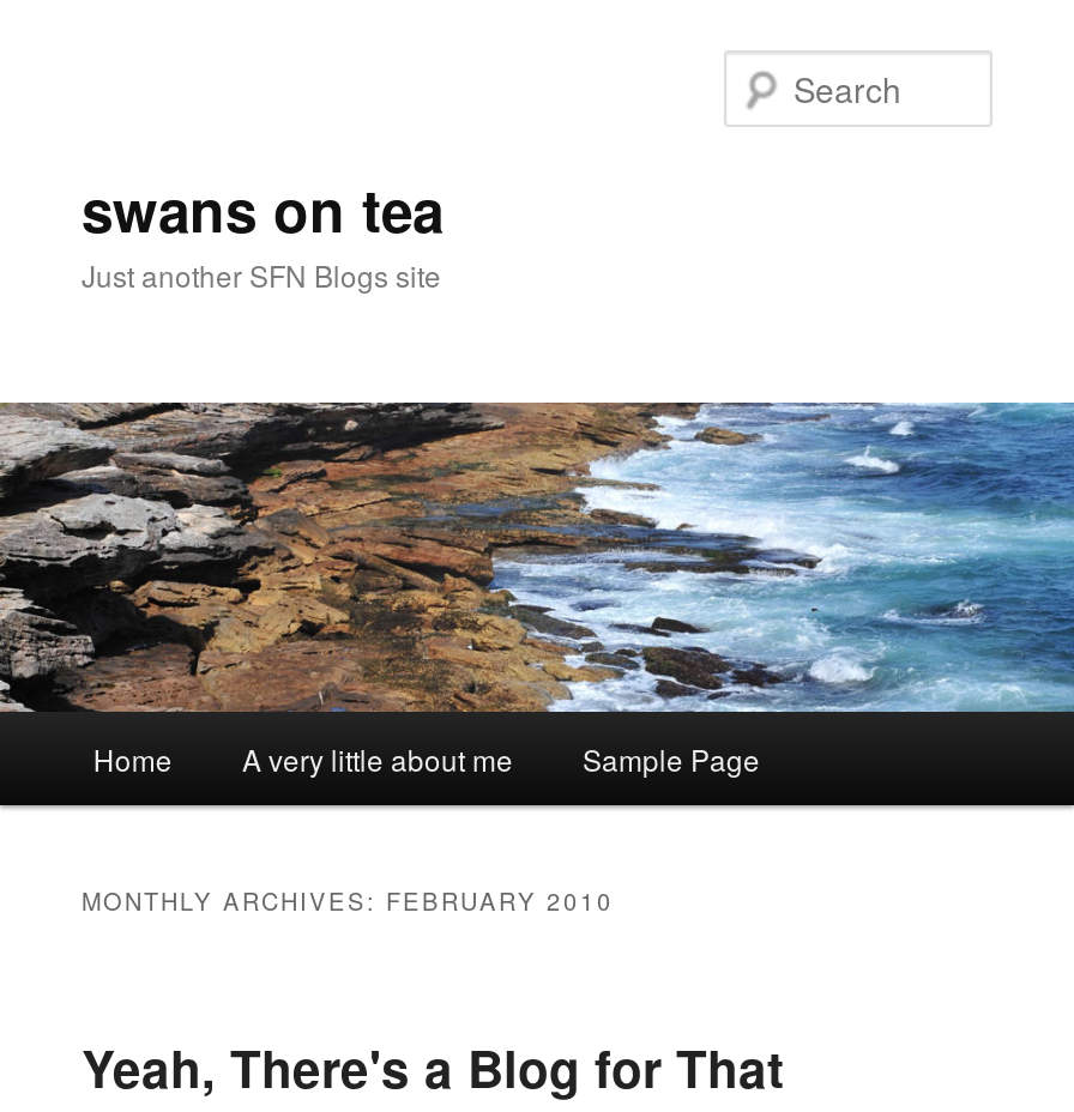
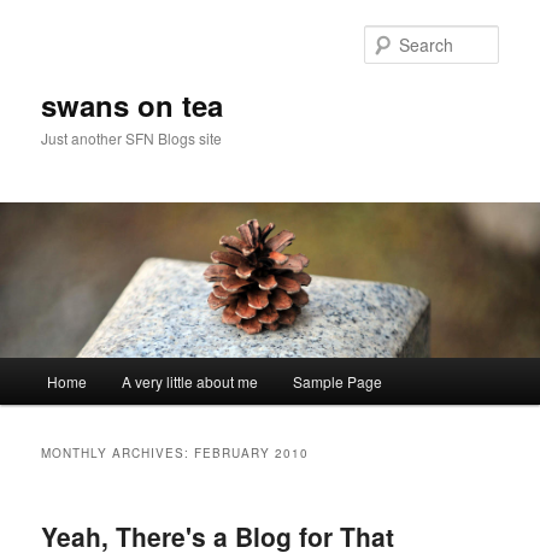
[7,400,1067,714] [image] -> [4,201,536,359] [image]

